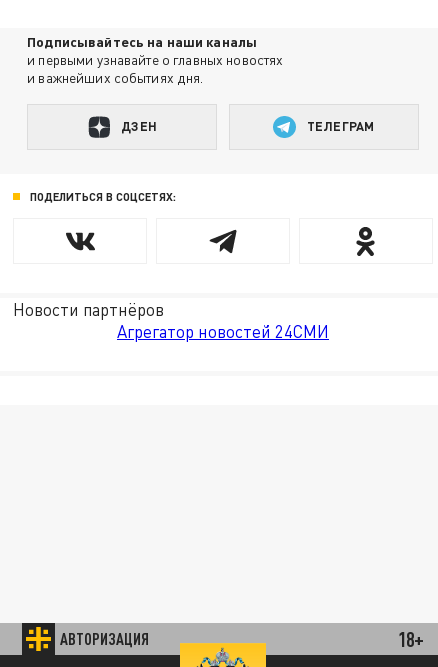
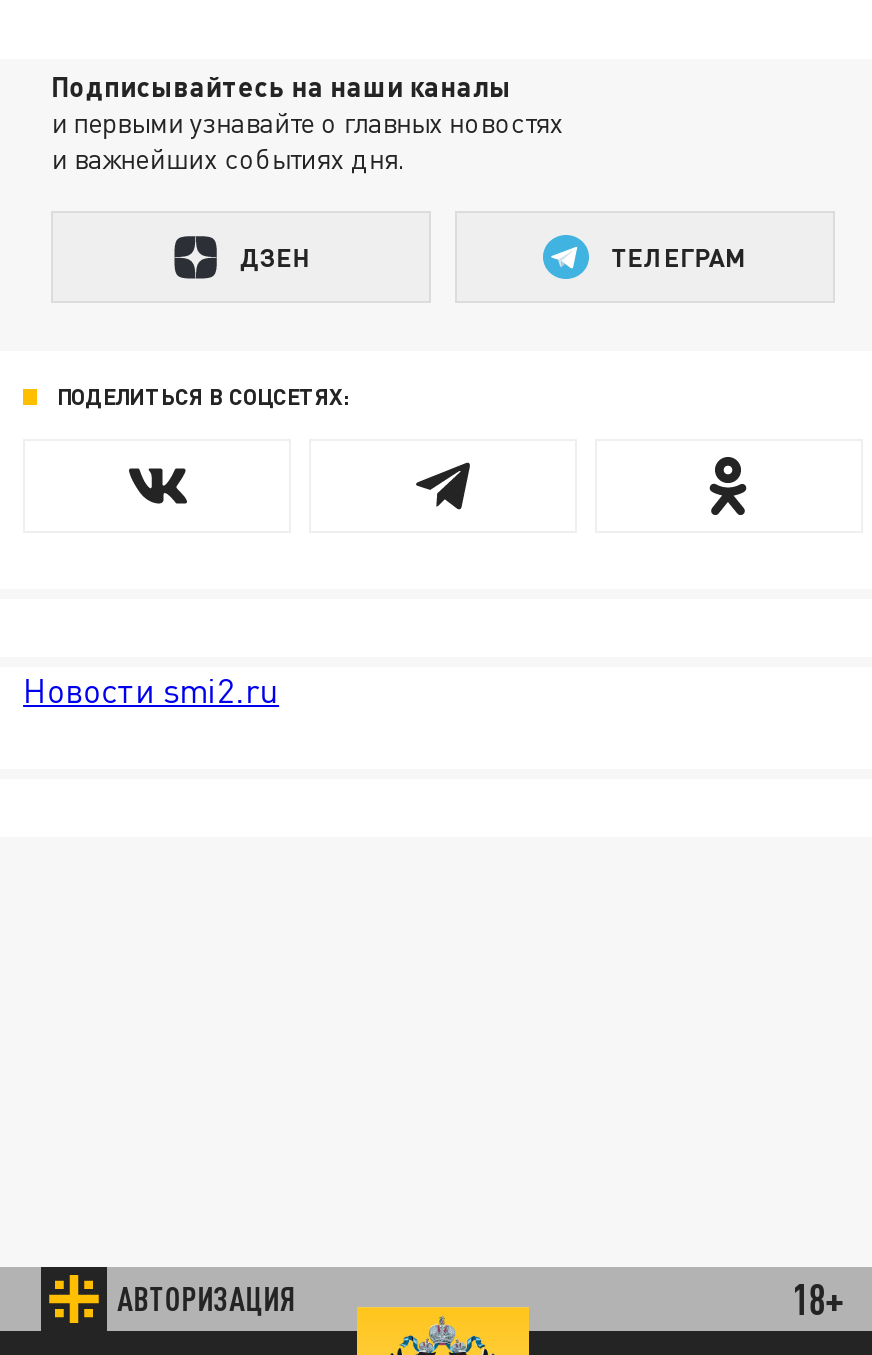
[13,298,329,341] Новости партнёров | Агрегатор новостей 24СМИ -> [23,668,279,710] Новости smi2.ru

